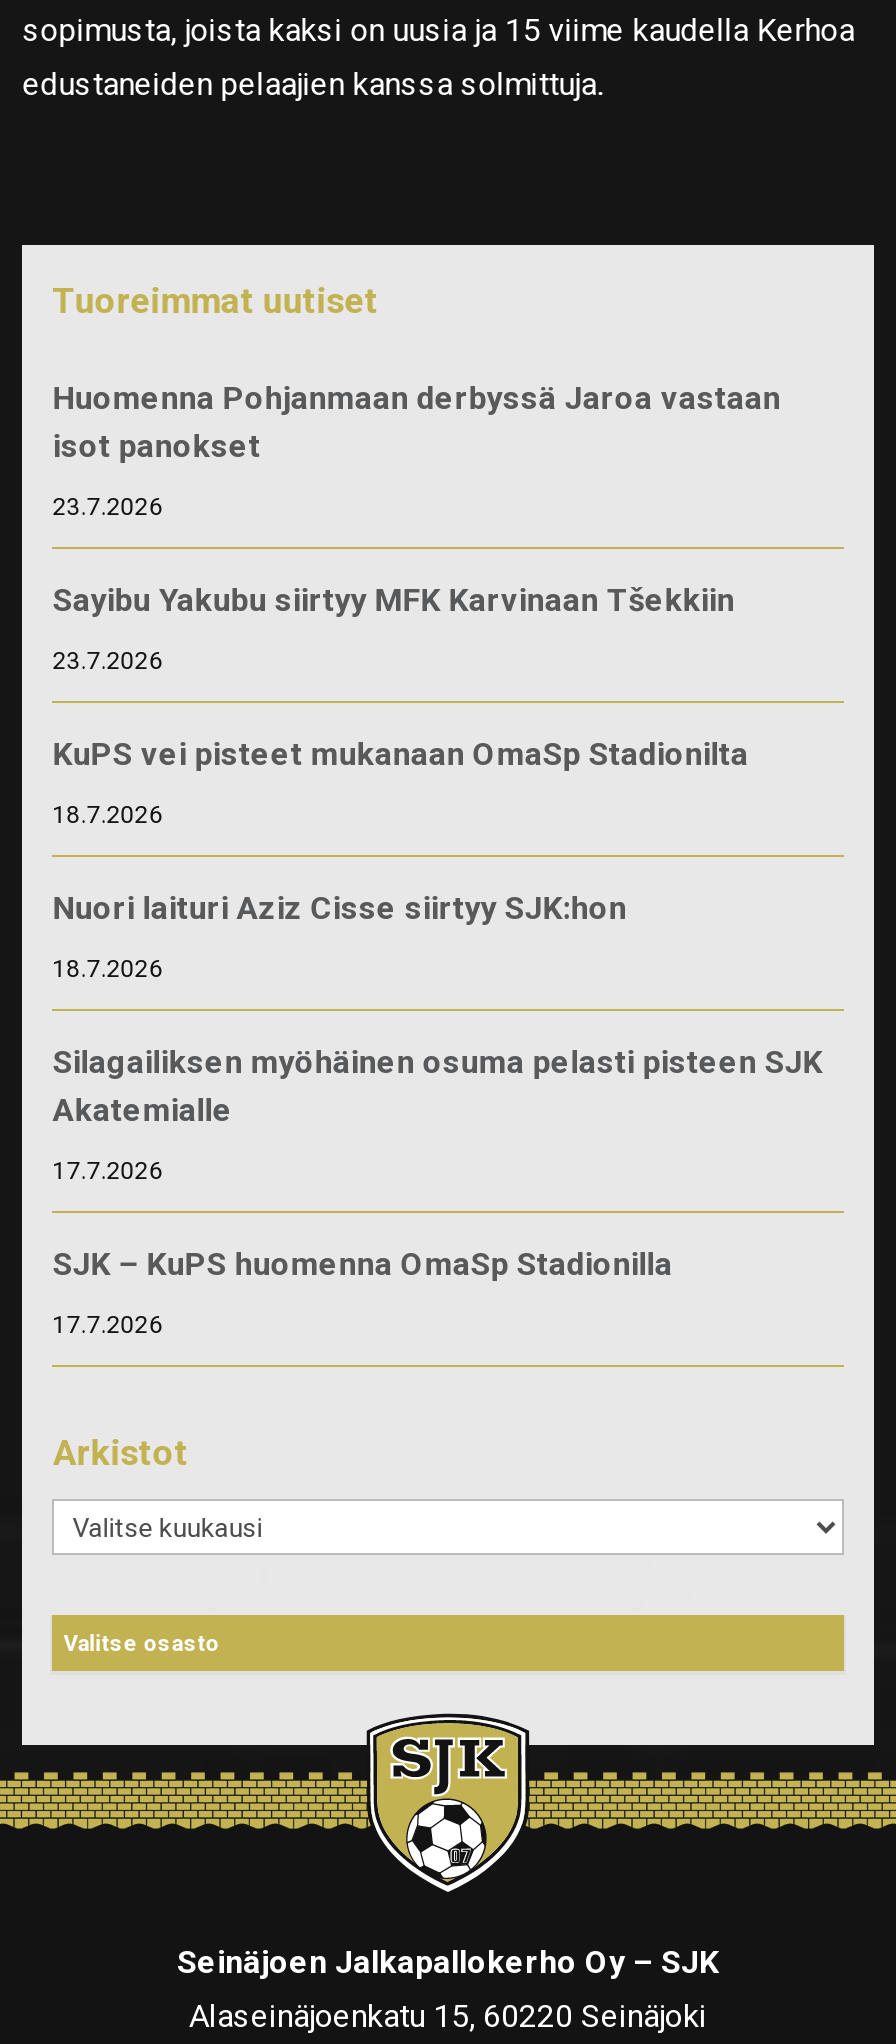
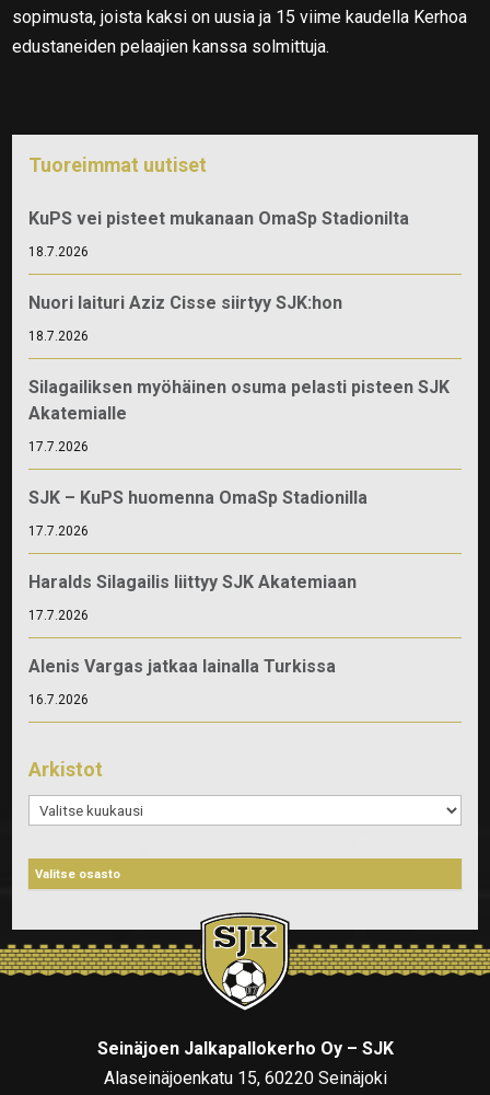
[52,378,780,674] Huomenna Pohjanmaan derbyssä Jaroa vastaan | isot panokset | 23.7.2026 | Sayibu Yakubu siirtyy MFK Karvinaan Tšekkiin | 23.7.2026 -> none
moved [52,734,822,1338] -> [29,208,450,538]: KuPS vei pisteet mukanaan OmaSp Stadionilta | 18.7.2026 | Nuori laituri Aziz Cisse siirtyy SJK:hon | ... | SJK – KuPS huomenna OmaSp Stadionilla | 17.7.2026
none -> [29,571,357,707] Haralds Silagailis liittyy SJK Akatemiaan | 17.7.2026 | Alenis Vargas jatkaa lainalla Turkissa | 16.7.2026

